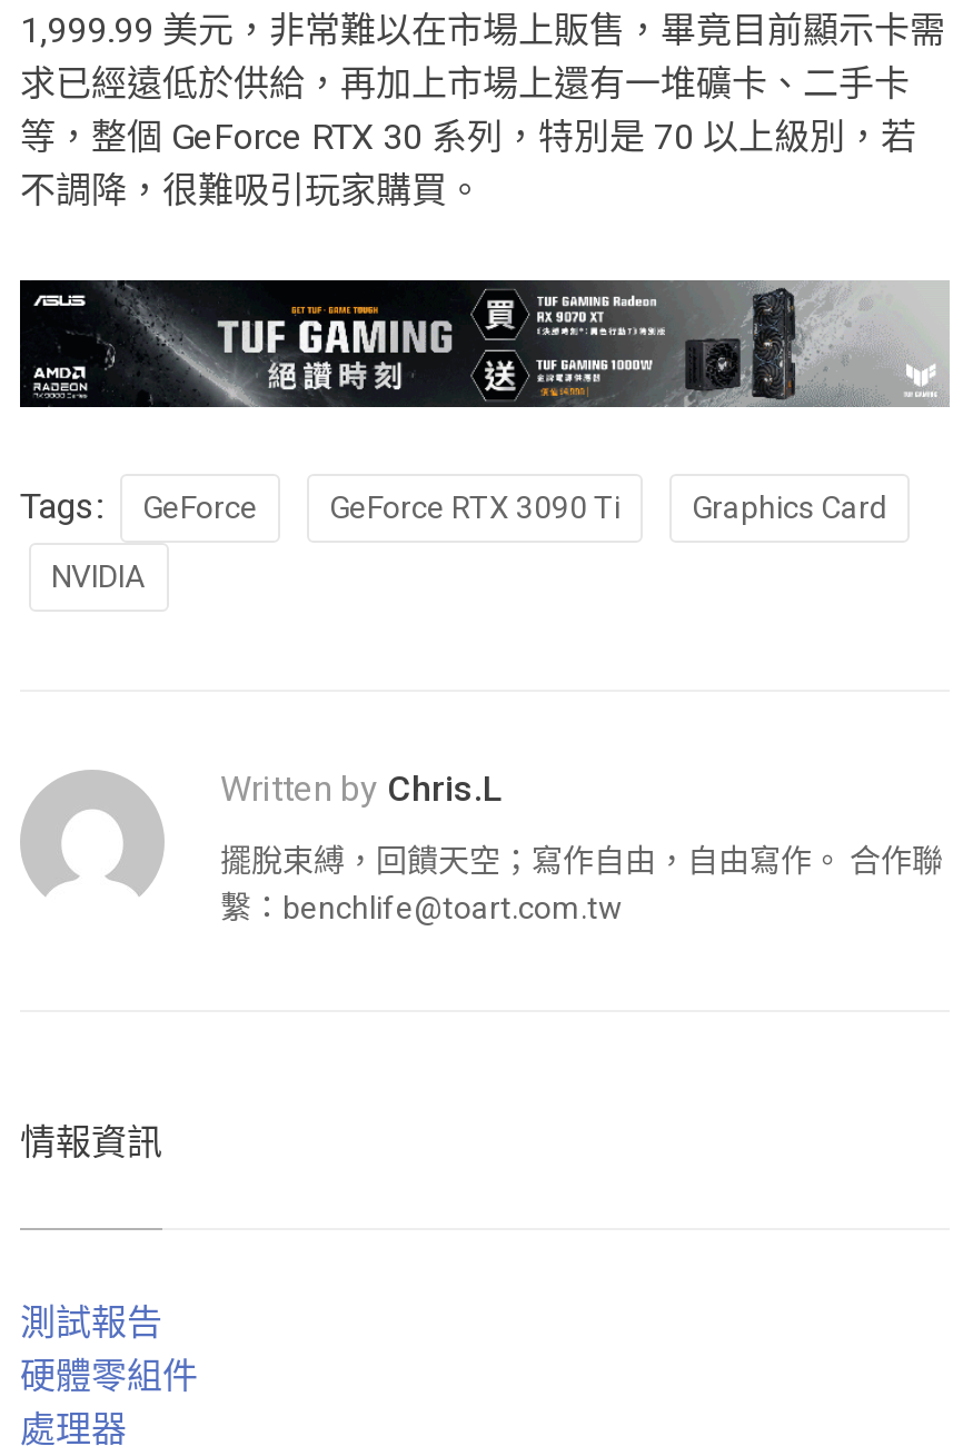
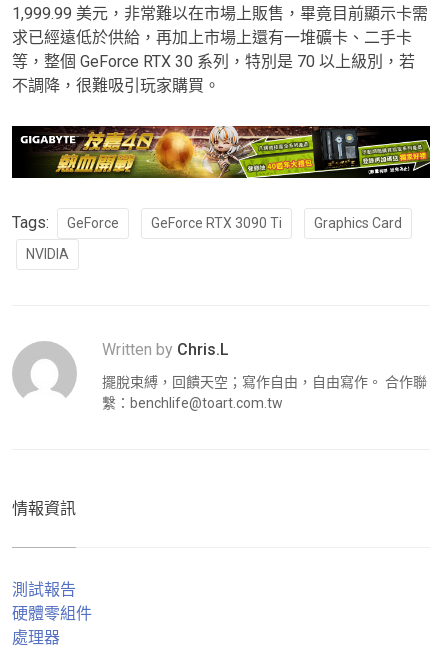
[31,278,950,409] [image] -> [18,125,431,179] [image]

